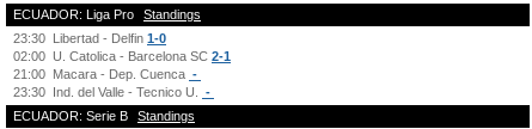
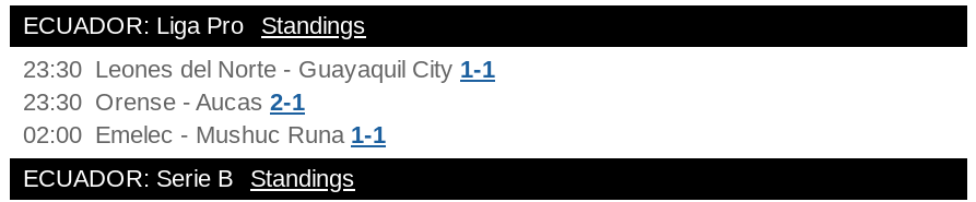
[13,31,231,99] 23:30 Libertad - Delfin 1-0 | 02:00 U. Catolica - Barcelona SC 2-1 | 21:00 Macara - Dep. Cuenca - | 23:30 Ind. del Valle - Tecnico U. - -> [23,56,495,147] 23:30 Leones del Norte - Guayaquil City 1-1 | 23:30 Orense - Aucas 2-1 | 02:00 Emelec - Mushuc Runa 1-1

